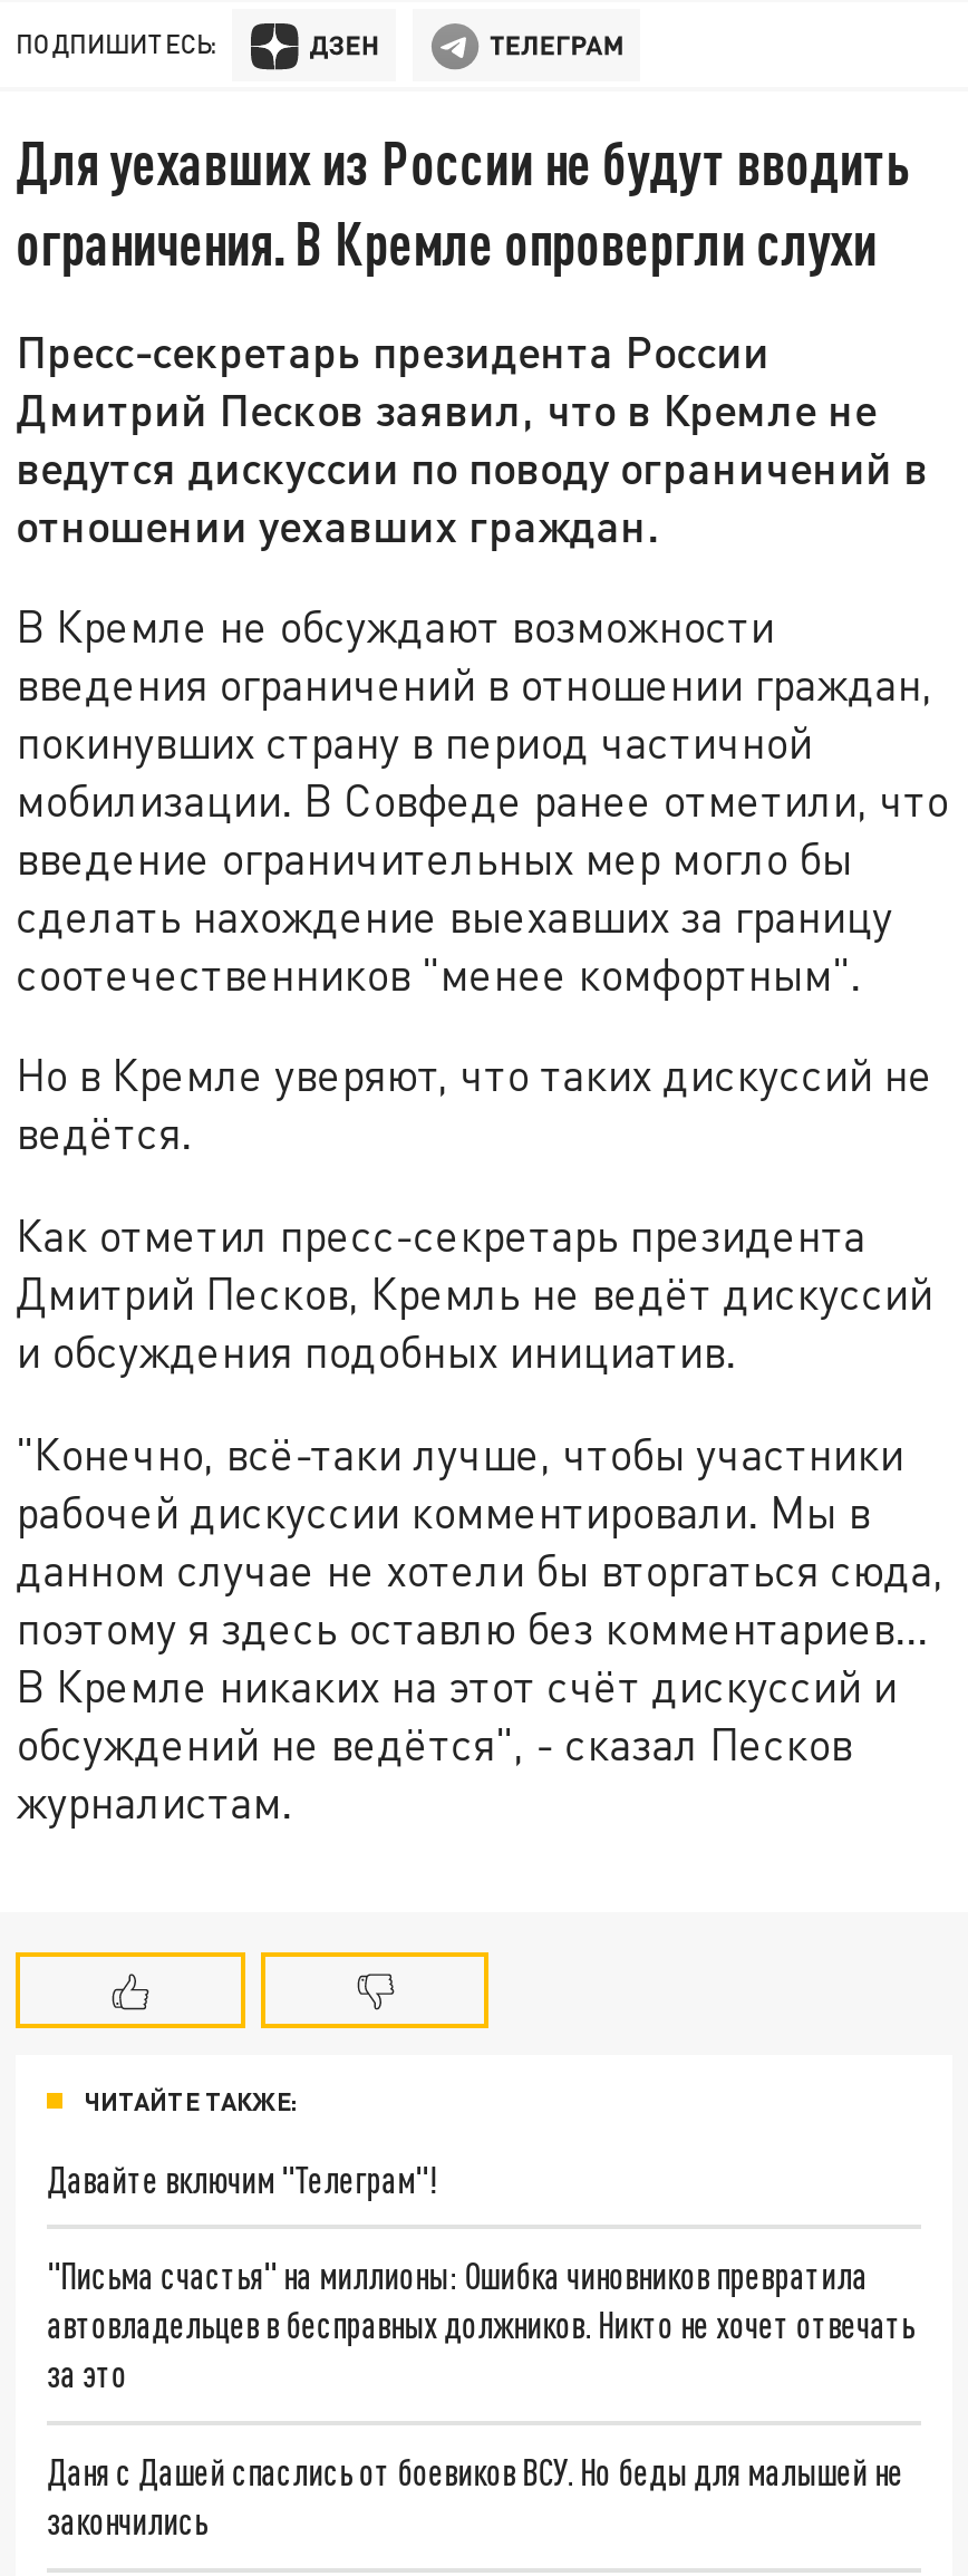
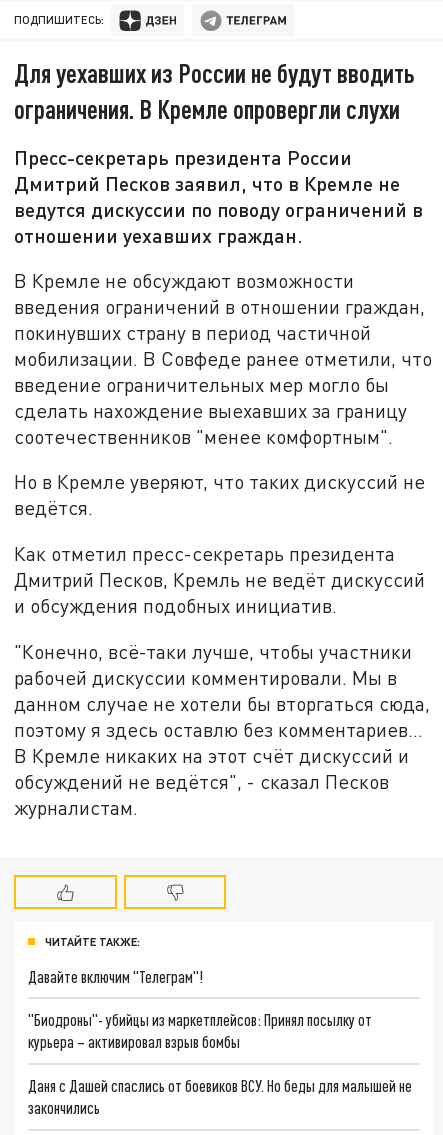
[47,2254,915,2395] "Письма счастья" на миллионы: Ошибка чиновников превратила | автовладельцев в бесправных должников. Никто не хочет отвечать | за это -> [28,1010,372,1051] "Биодроны"- убийцы из маркетплейсов: Принял посылку от | курьера – активировал взрыв бомбы

